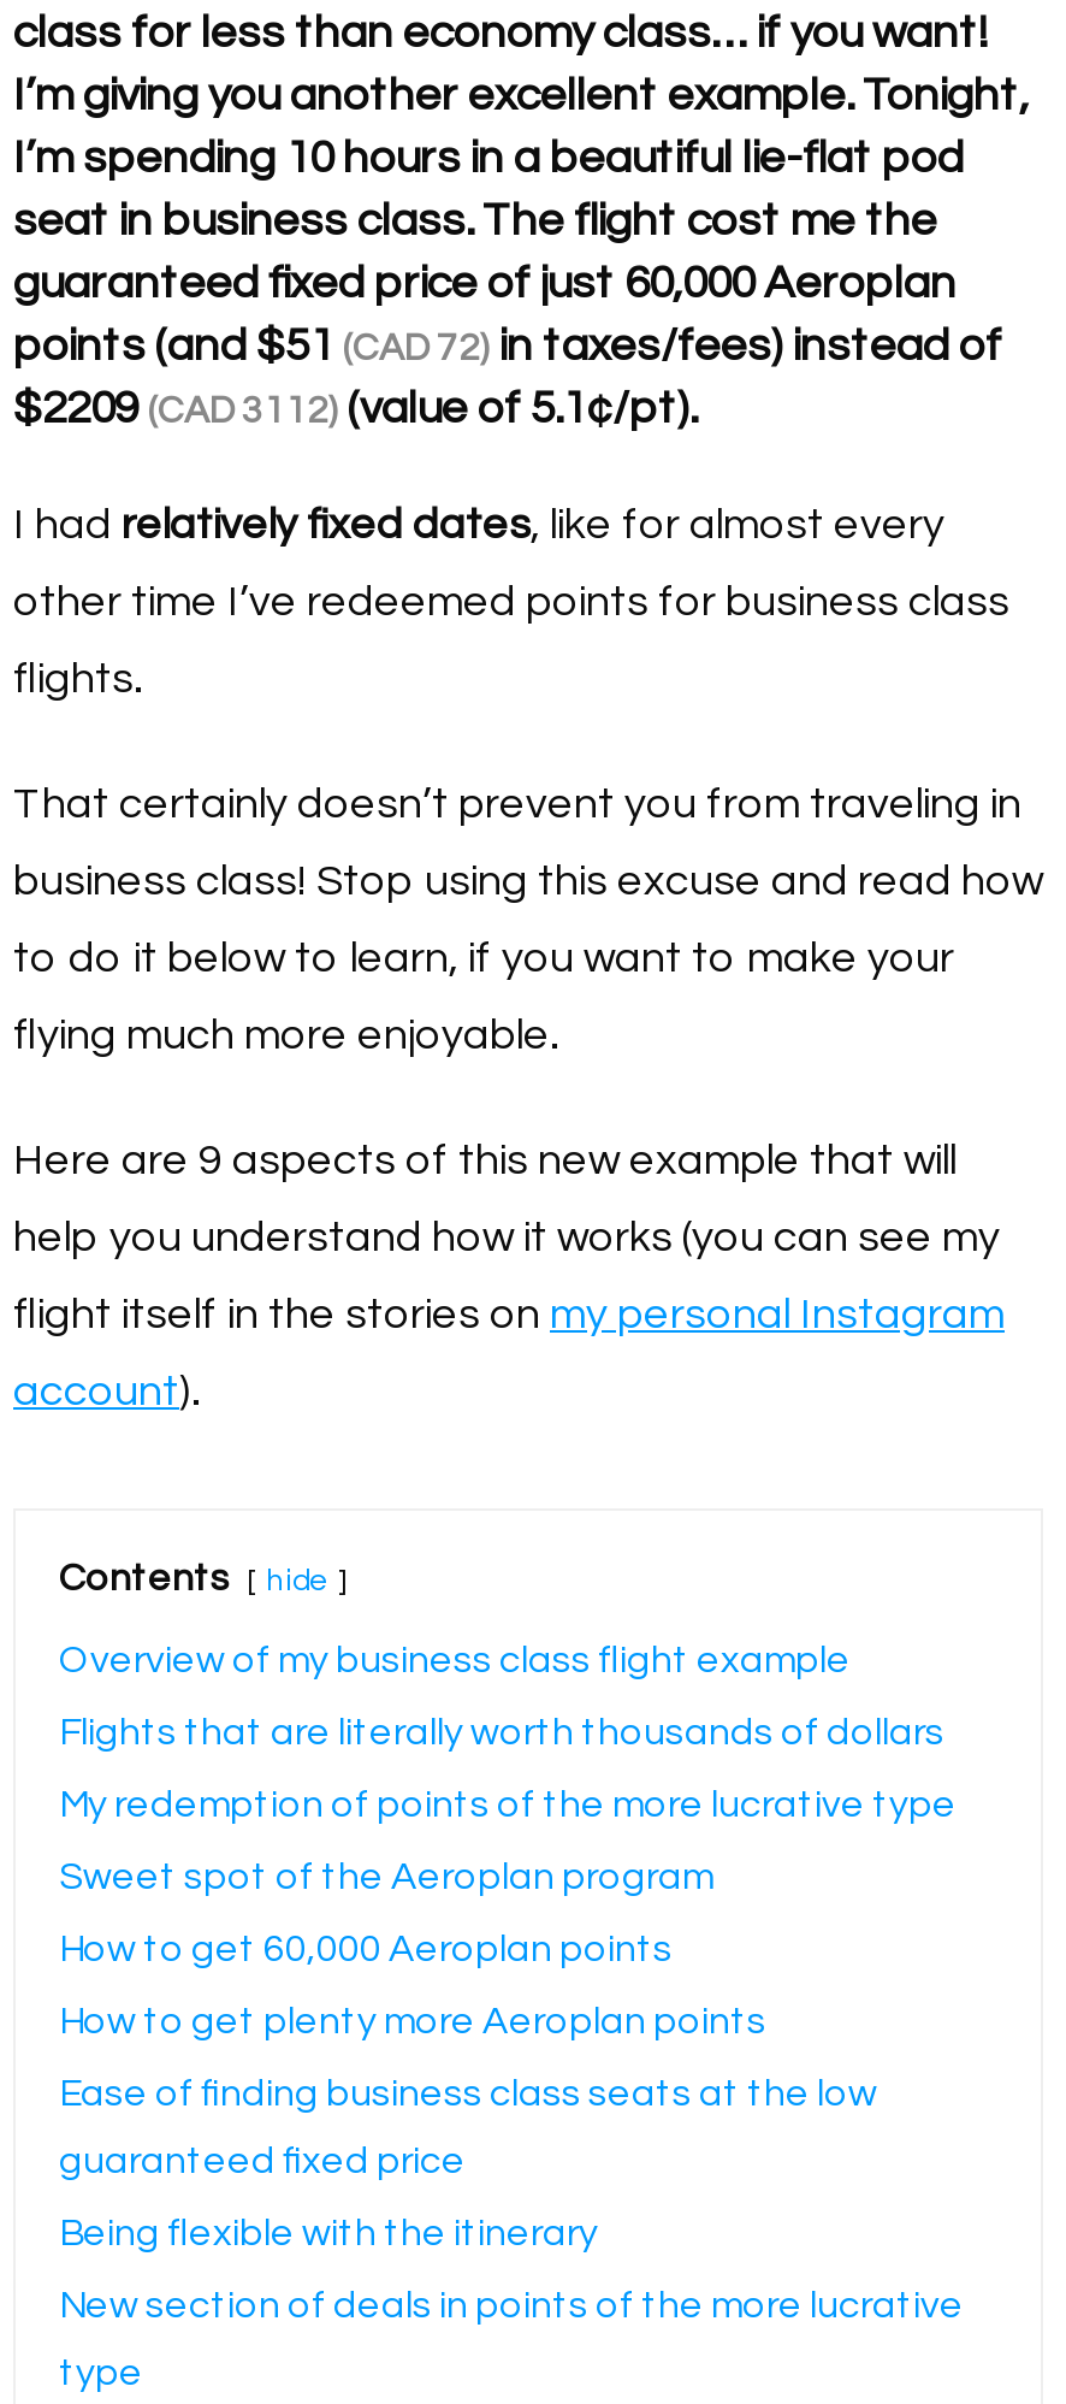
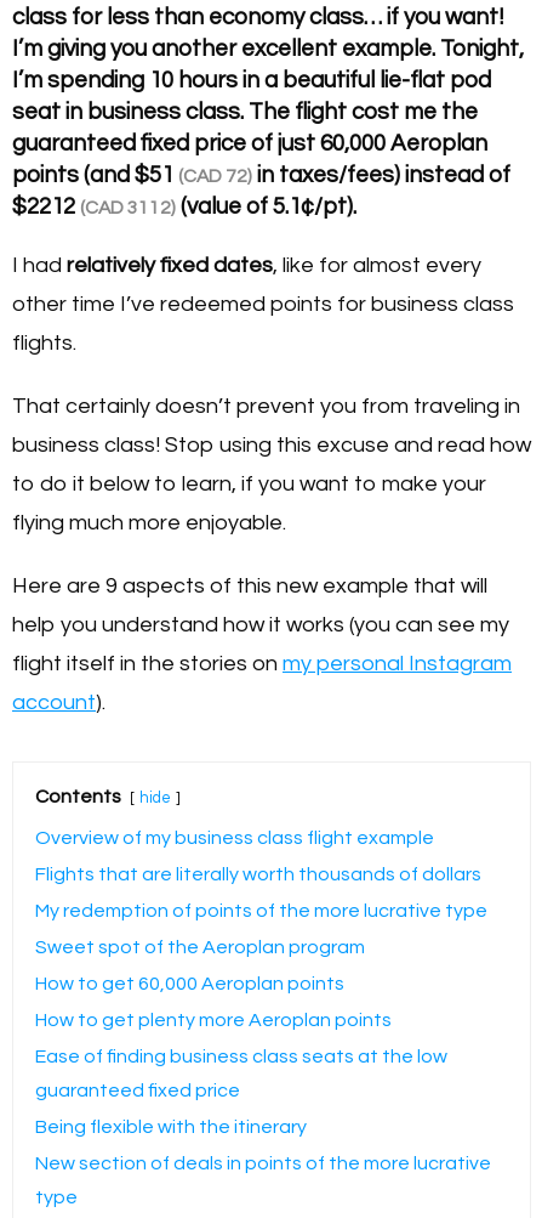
[13,384,697,432] $2209 (CAD 3112) (value of 5.1¢/pt). -> [12,194,356,218] $2212 (CAD 3112) (value of 5.1¢/pt).

